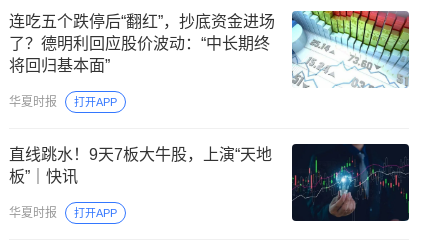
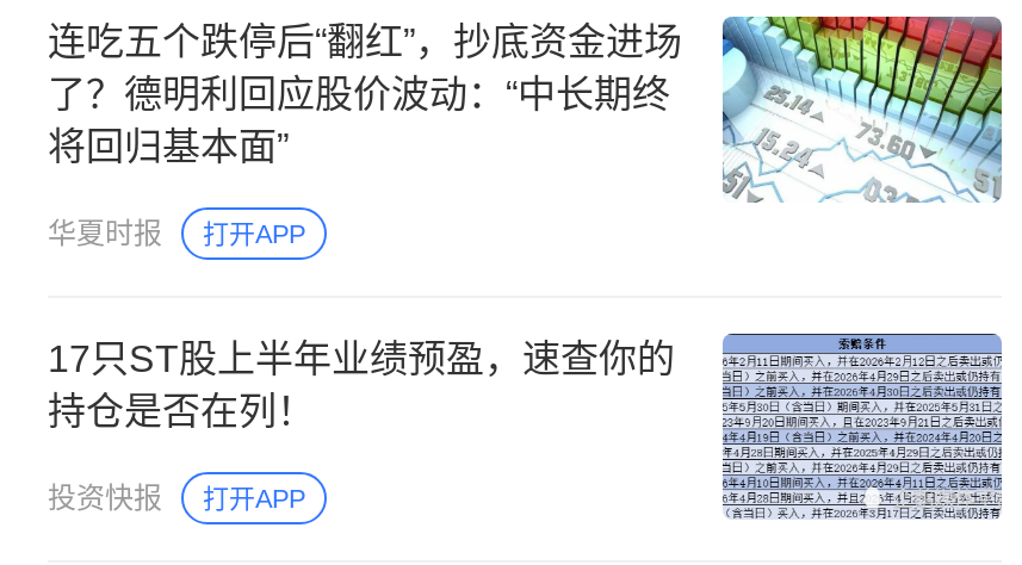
[9,144,410,222] [image] | 直线跳水！9天7板大牛股，上演“天地 | 板”｜快讯 -> [48,330,1004,521] [image] | 17只ST股上半年业绩预盈，速查你的 | 持仓是否在列！
[9,206,57,220] 华夏时报 -> [48,482,162,516] 投资快报

